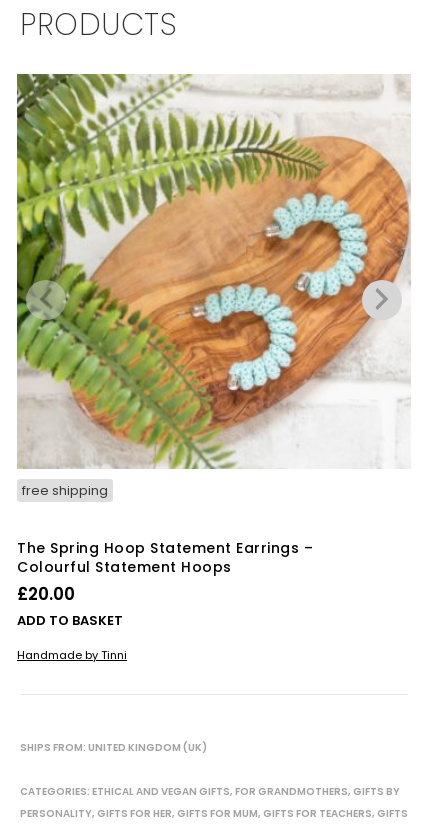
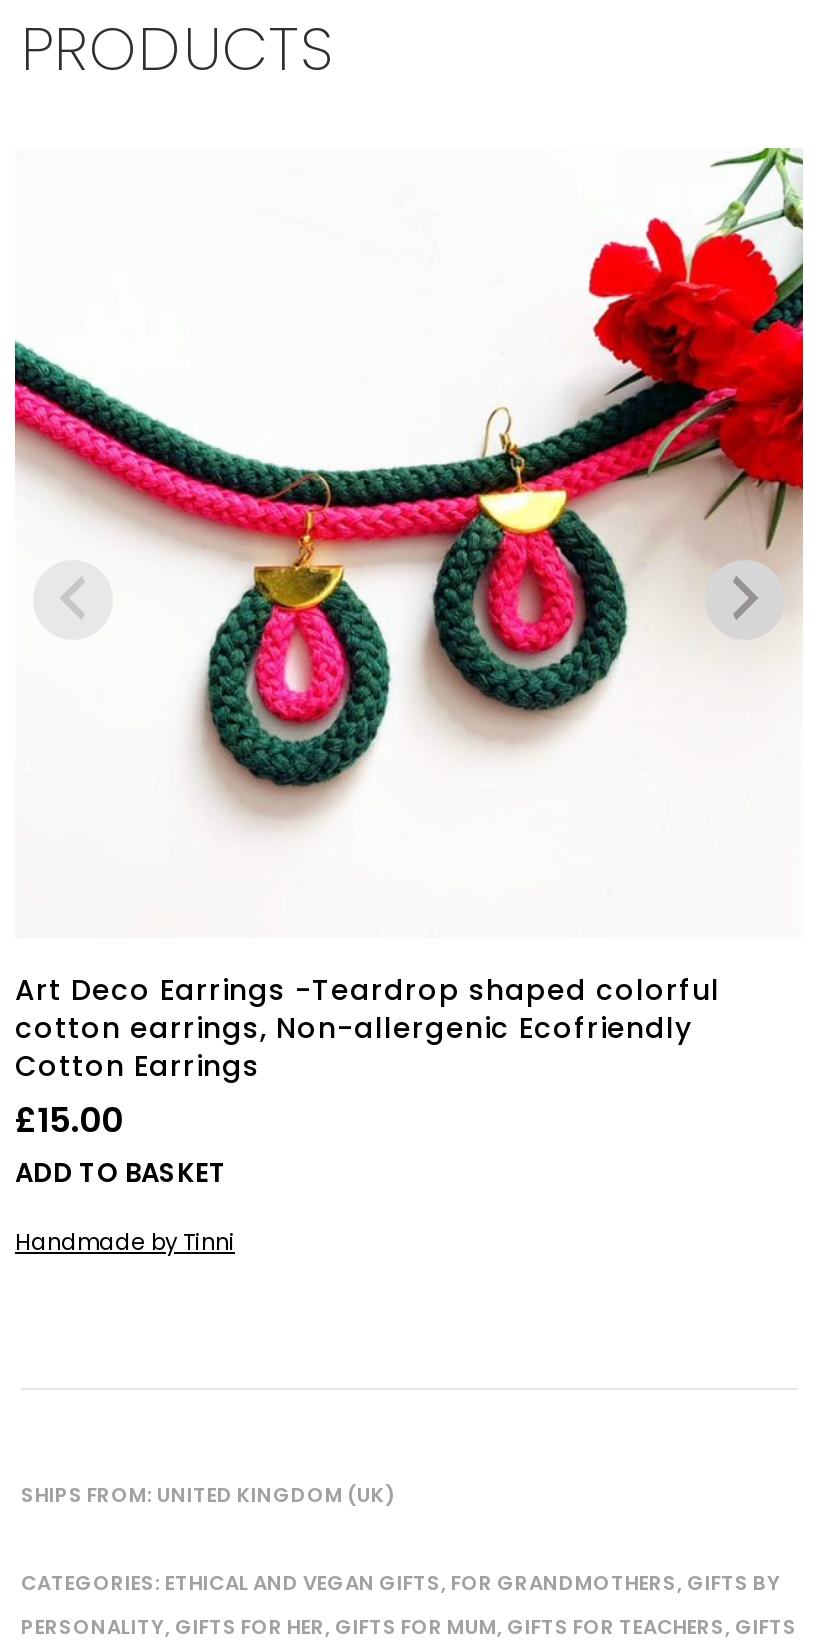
[16,73,411,470] [image] -> [13,146,805,870] [image]
[17,481,313,606] free shipping | The Spring Hoop Statement Earrings – | Colourful Statement Hoops | £20.00 -> [14,970,719,1144] Art Deco Earrings -Teardrop shaped colorful | cotton earrings, Non-allergenic Ecofriendly | Cotton Earrings | £15.00
moved [17,611,127,663] -> [14,1154,234,1258]: ADD TO BASKET | Handmade by Tinni

